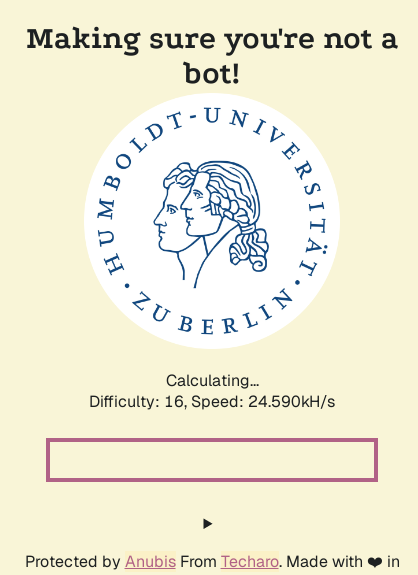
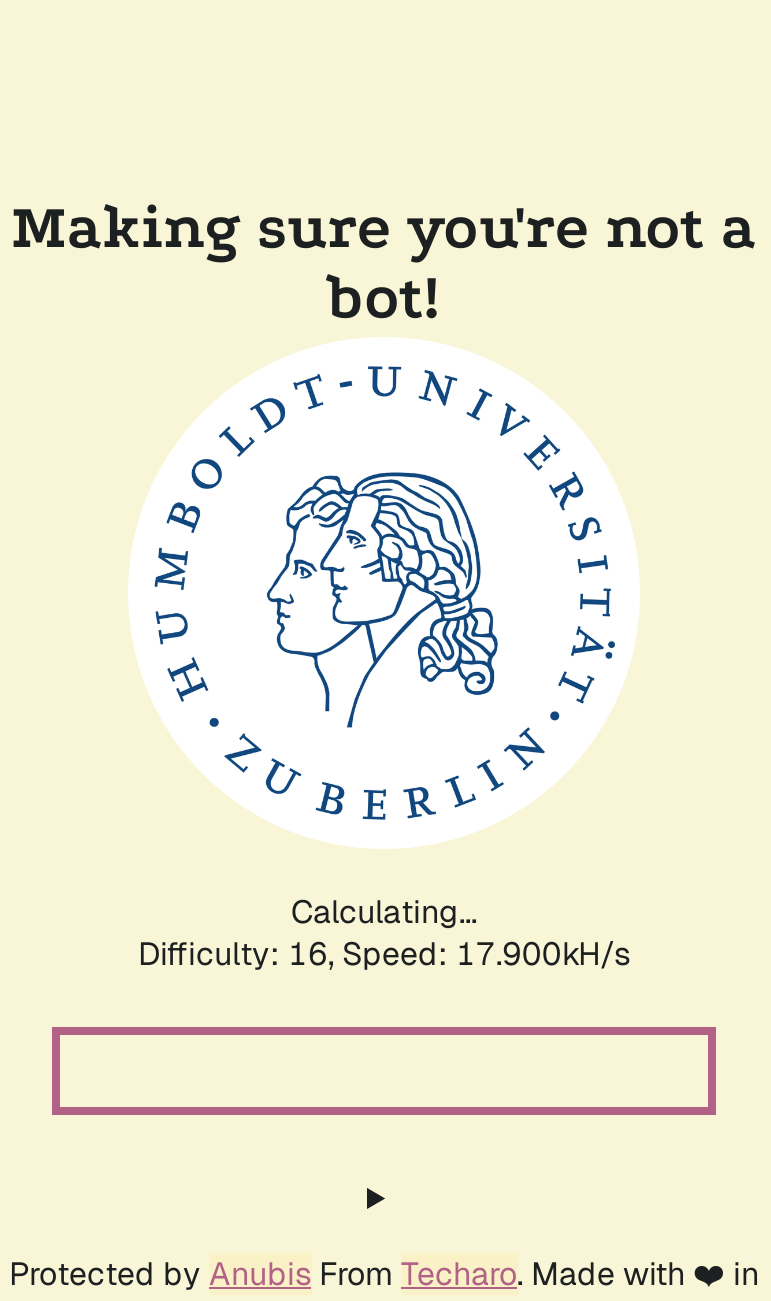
[89,391,335,412] Difficulty: 16, Speed: 24.590kH/s -> [138,933,630,975] Difficulty: 16, Speed: 17.900kH/s

